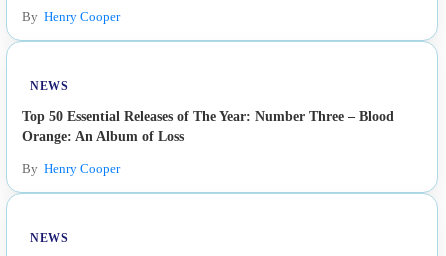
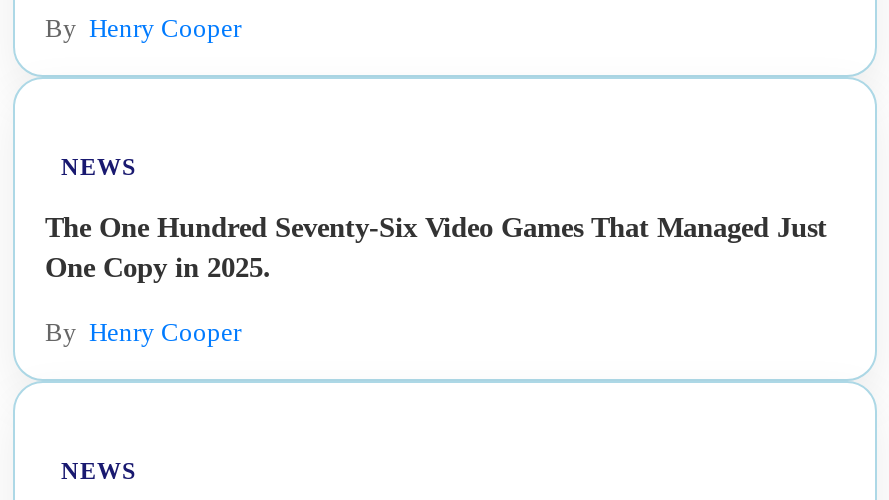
[22,108,394,144] Top 50 Essential Releases of The Year: Number Three – Blood | Orange: An Album of Loss -> [45,211,827,283] The One Hundred Seventy-Six Video Games That Managed Just | One Copy in 2025.

